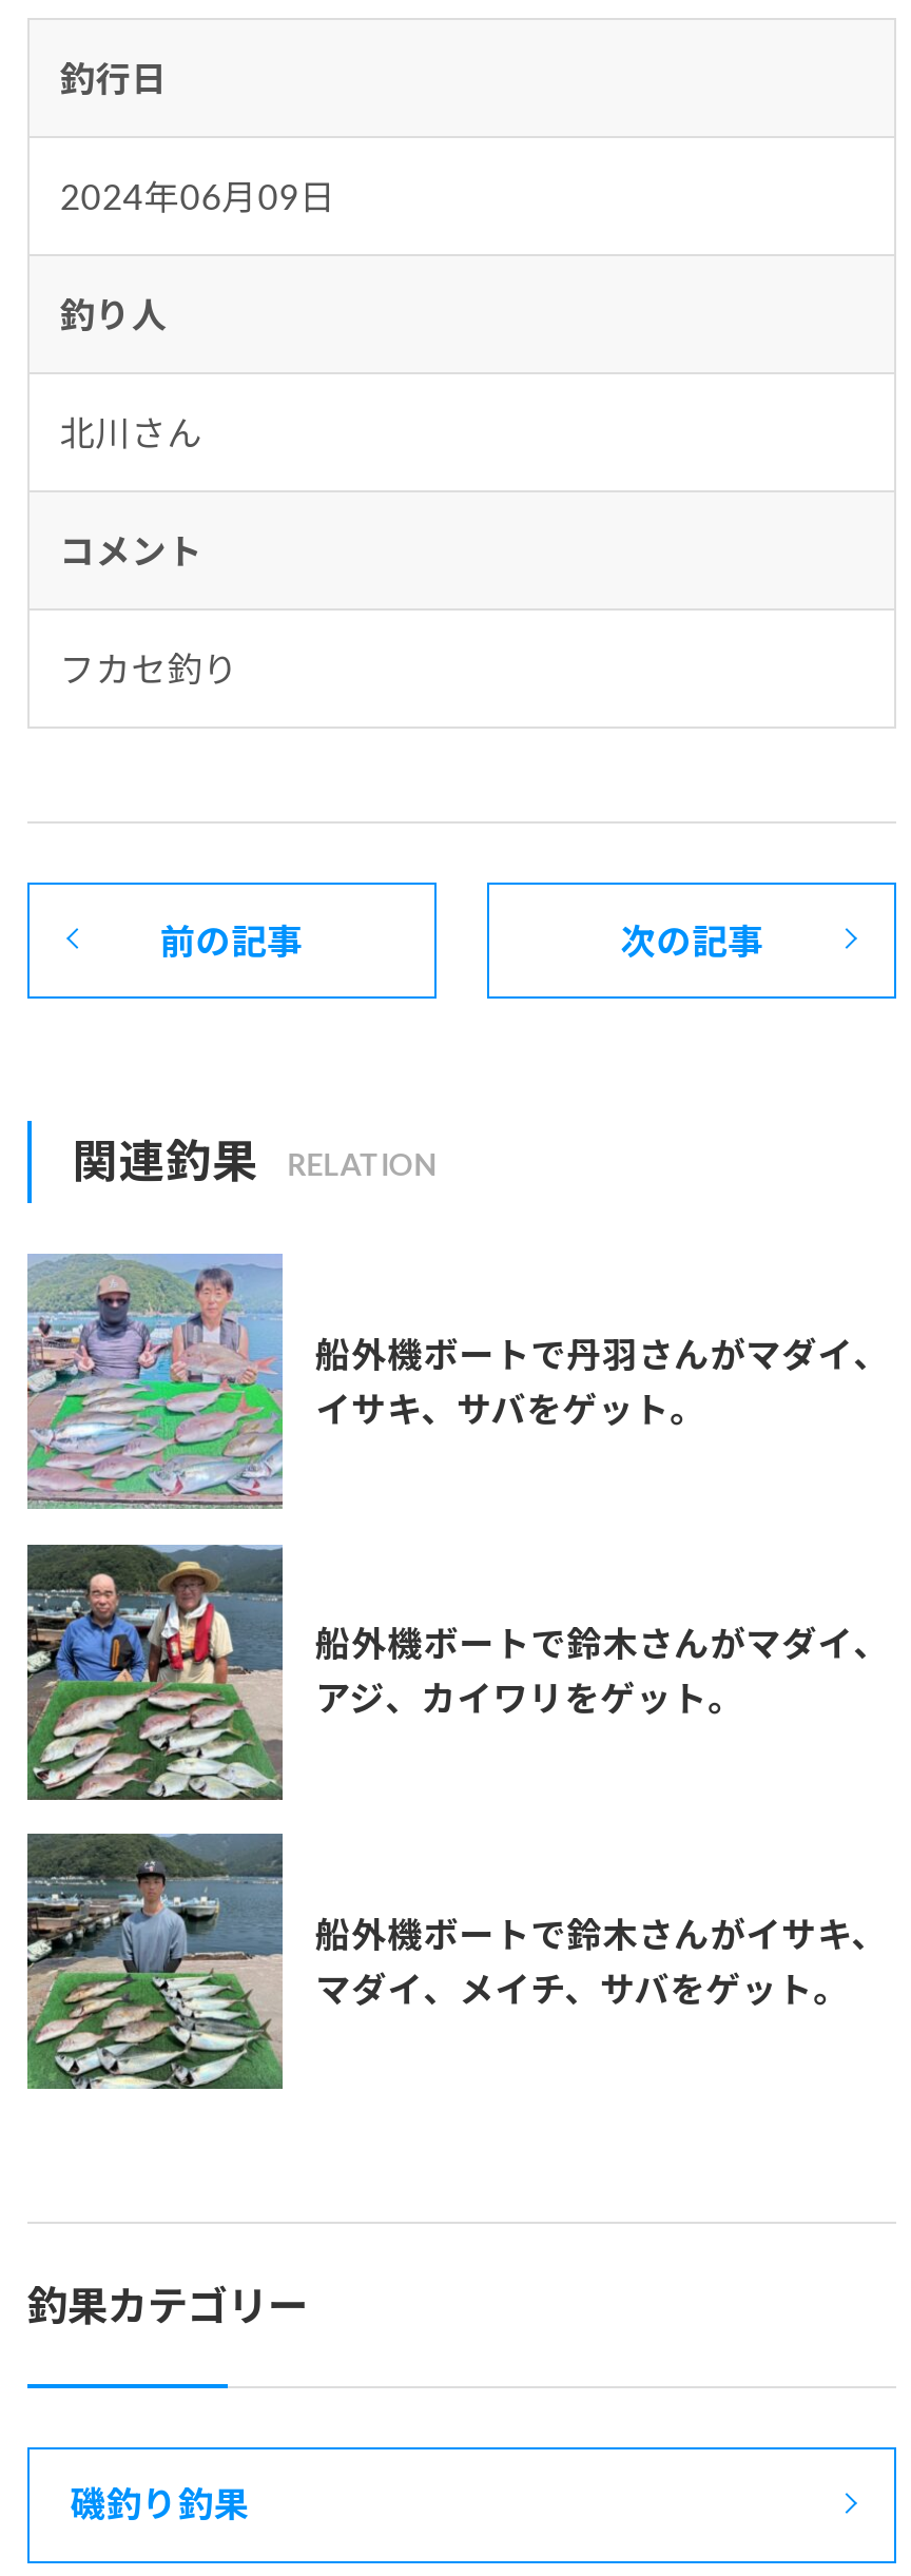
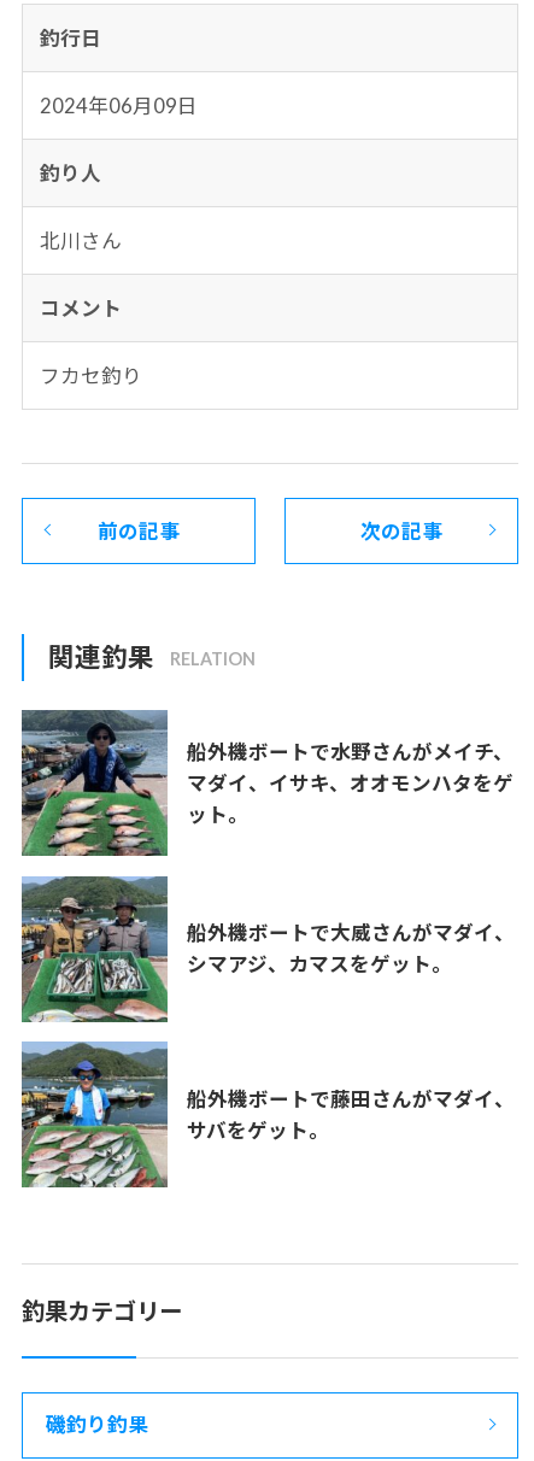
[25,1254,889,1511] [image] | 船外機ボートで丹羽さんがマダイ、 | イサキ、サバをゲット。 -> [20,709,513,857] [image] | 船外機ボートで水野さんがメイチ、 | マダイ、イサキ、オオモンハタをゲ | ット。
[25,1543,889,1802] [image] | 船外機ボートで鈴木さんがマダイ、 | アジ、カイワリをゲット。 -> [20,875,514,1022] [image] | 船外機ボートで大威さんがマダイ、 | シマアジ、カマスをゲット。
[25,1832,887,2091] [image] | 船外機ボートで鈴木さんがイサキ、 | マダイ、メイチ、サバをゲット。 -> [20,1042,514,1189] [image] | 船外機ボートで藤田さんがマダイ、 | サバをゲット。

